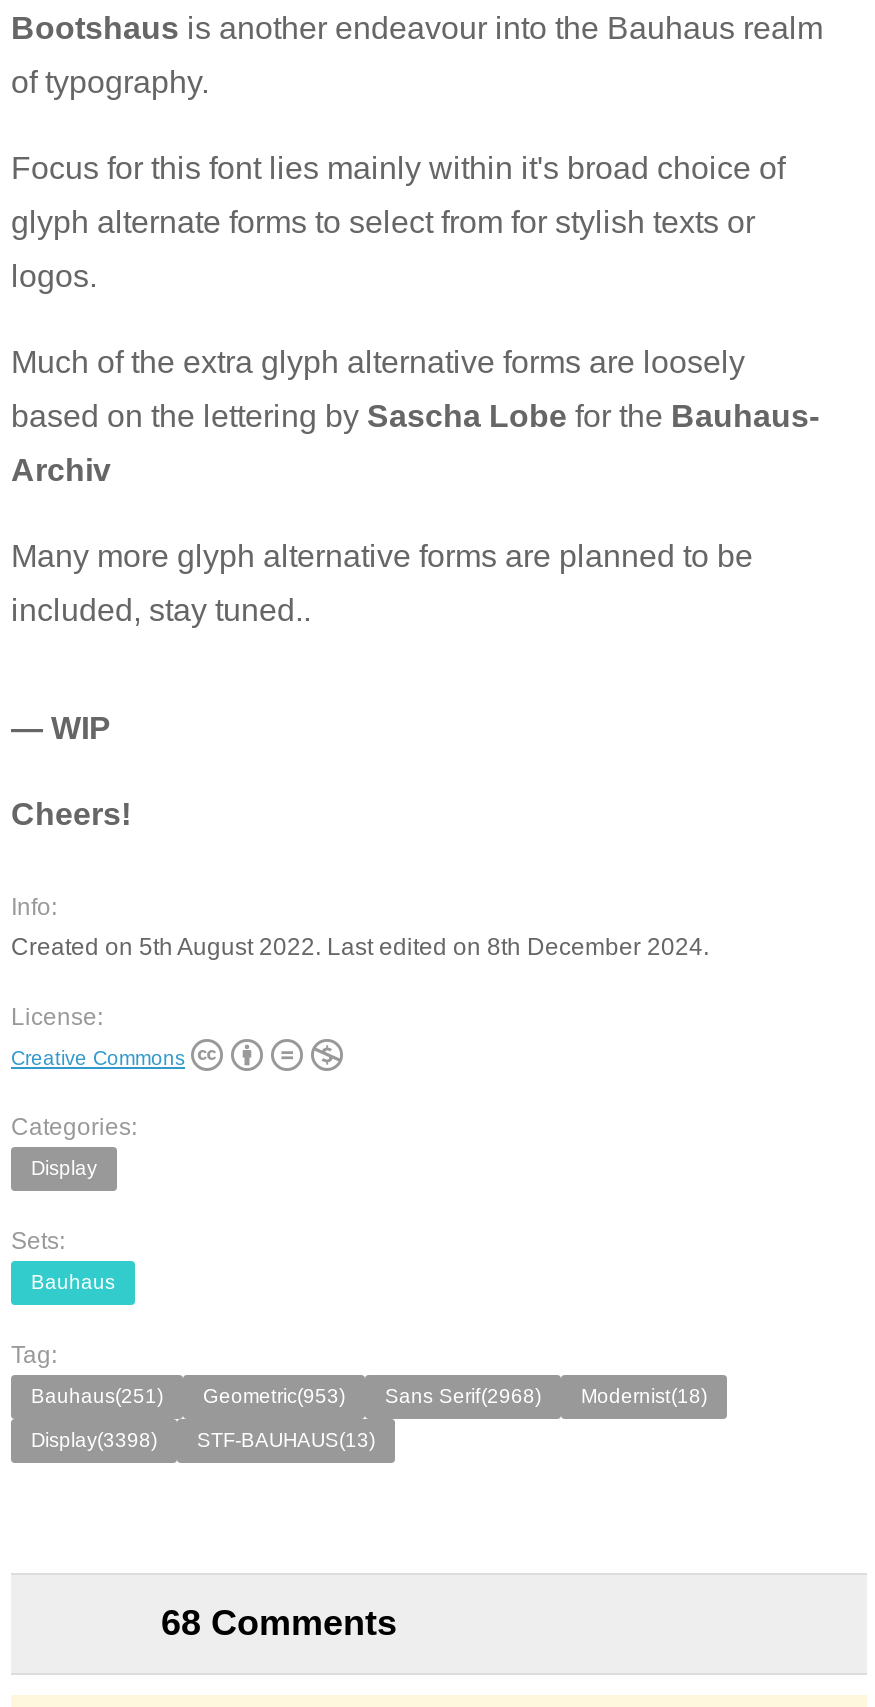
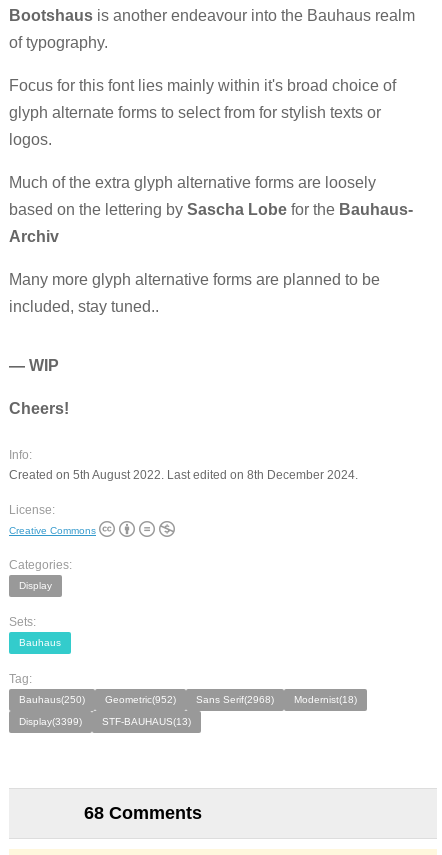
[31,1385,345,1407] Bauhaus(251) | Geometric(953) -> [19,694,176,705] Bauhaus(250) | Geometric(952)
[31,1429,375,1451] Display(3398) STF-BAUHAUS(13) -> [19,716,191,727] Display(3399) STF-BAUHAUS(13)

